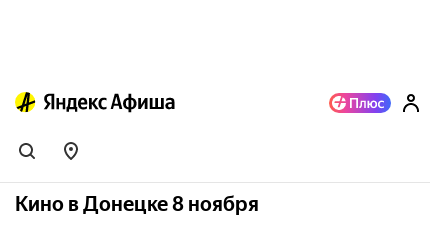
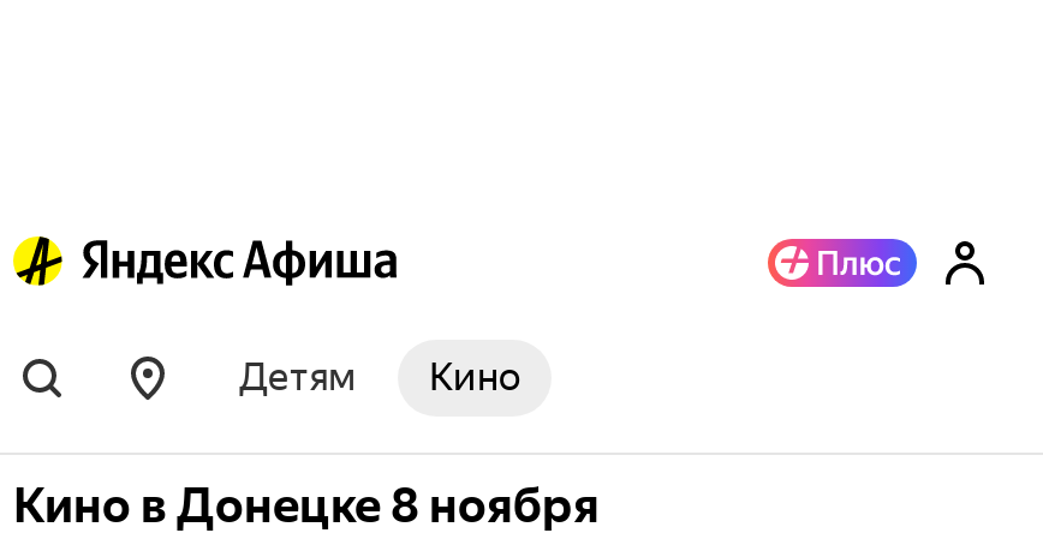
none -> [239,354,520,400] Детям | Кино

